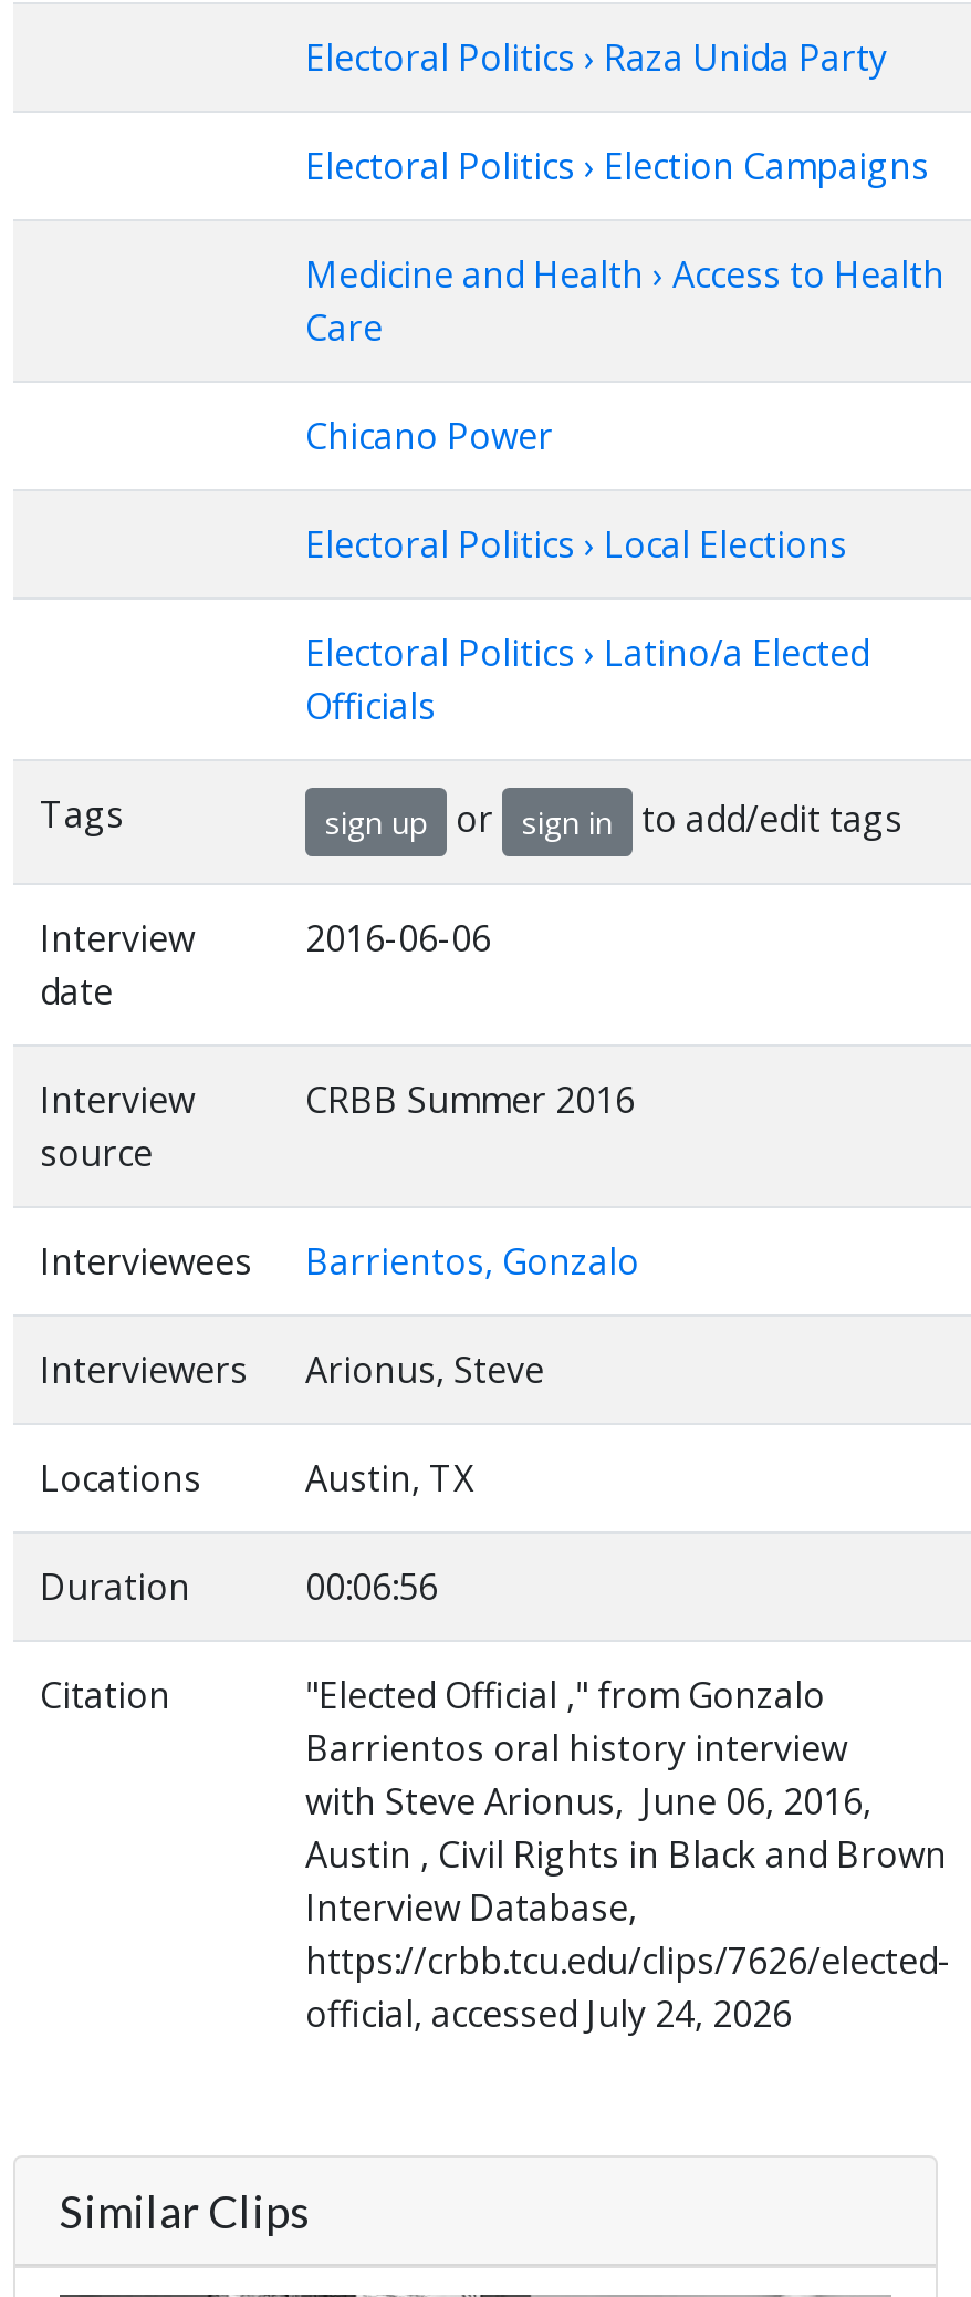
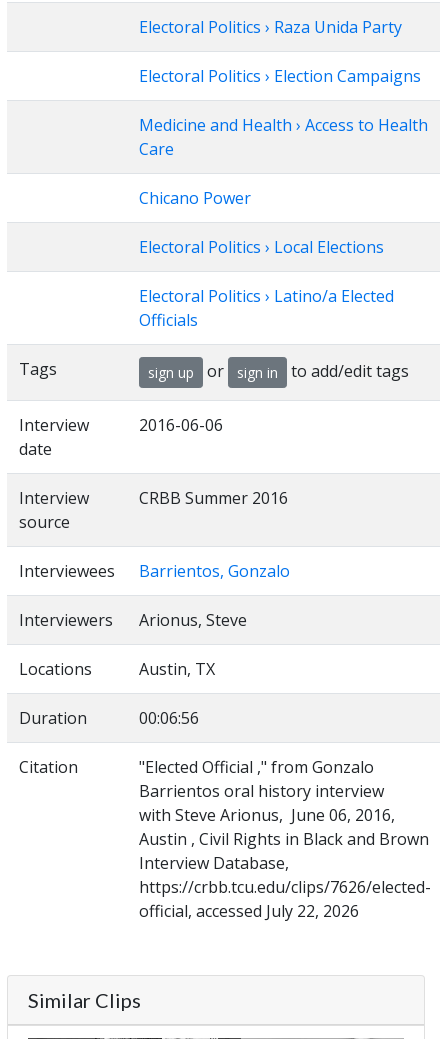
[305,1989,792,2038] official, accessed July 24, 2026 -> [139,900,359,922] official, accessed July 22, 2026

